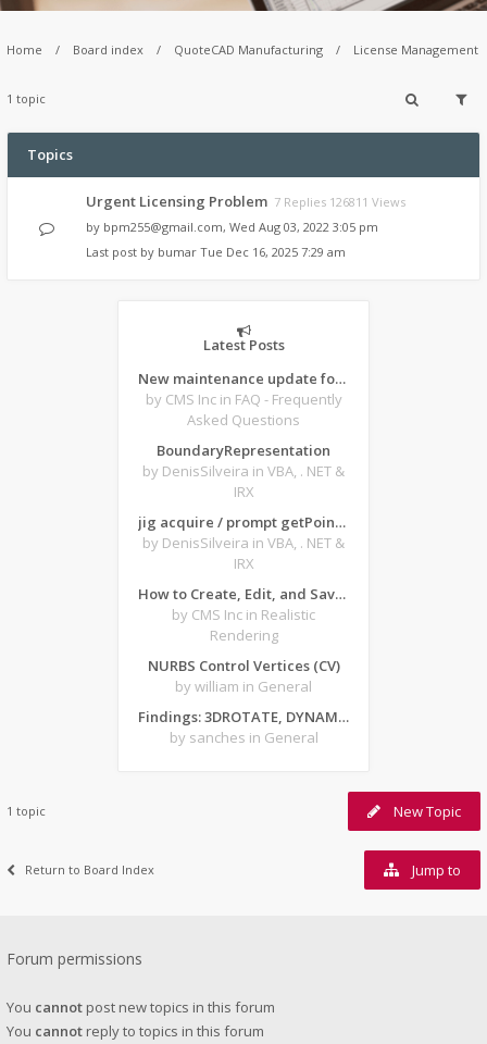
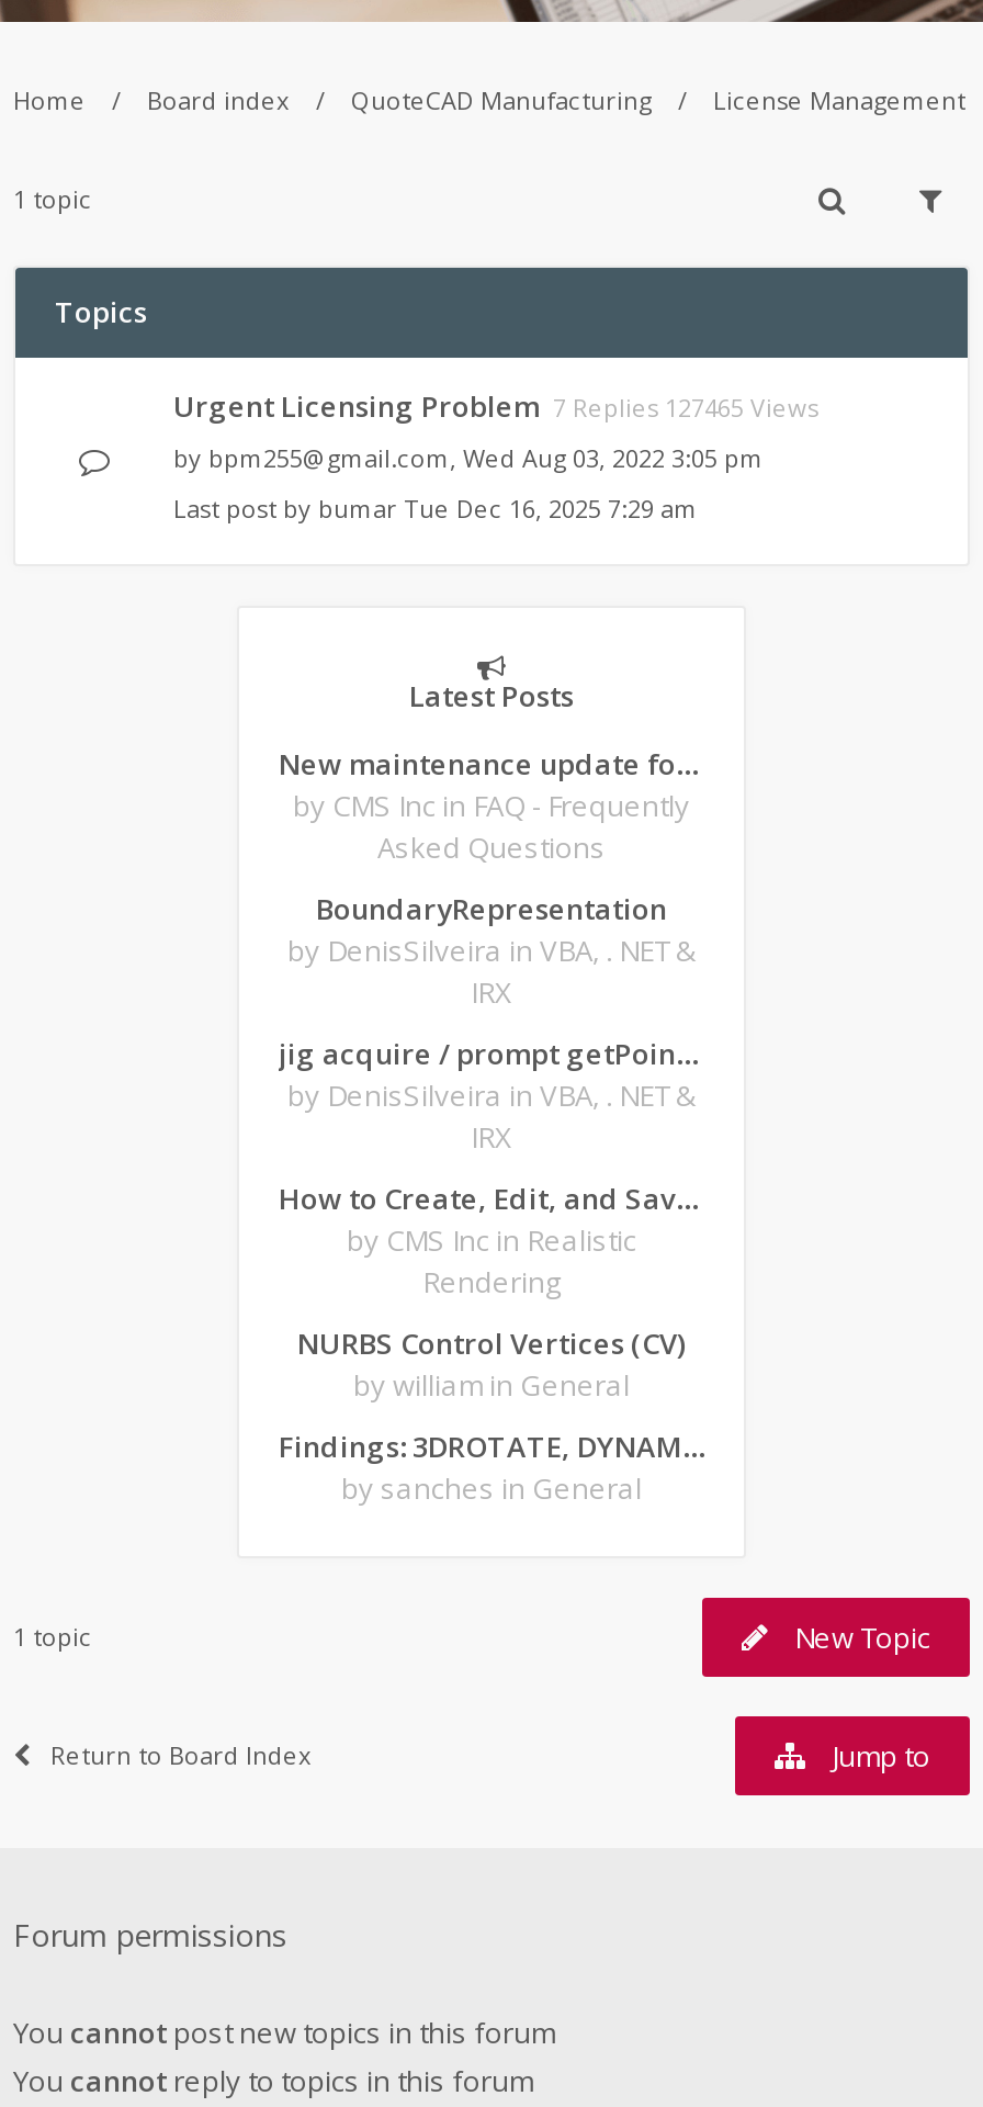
[86,191,405,211] Urgent Licensing Problem 7 Replies 126811 Views -> [173,386,818,426] Urgent Licensing Problem 7 Replies 127465 Views

